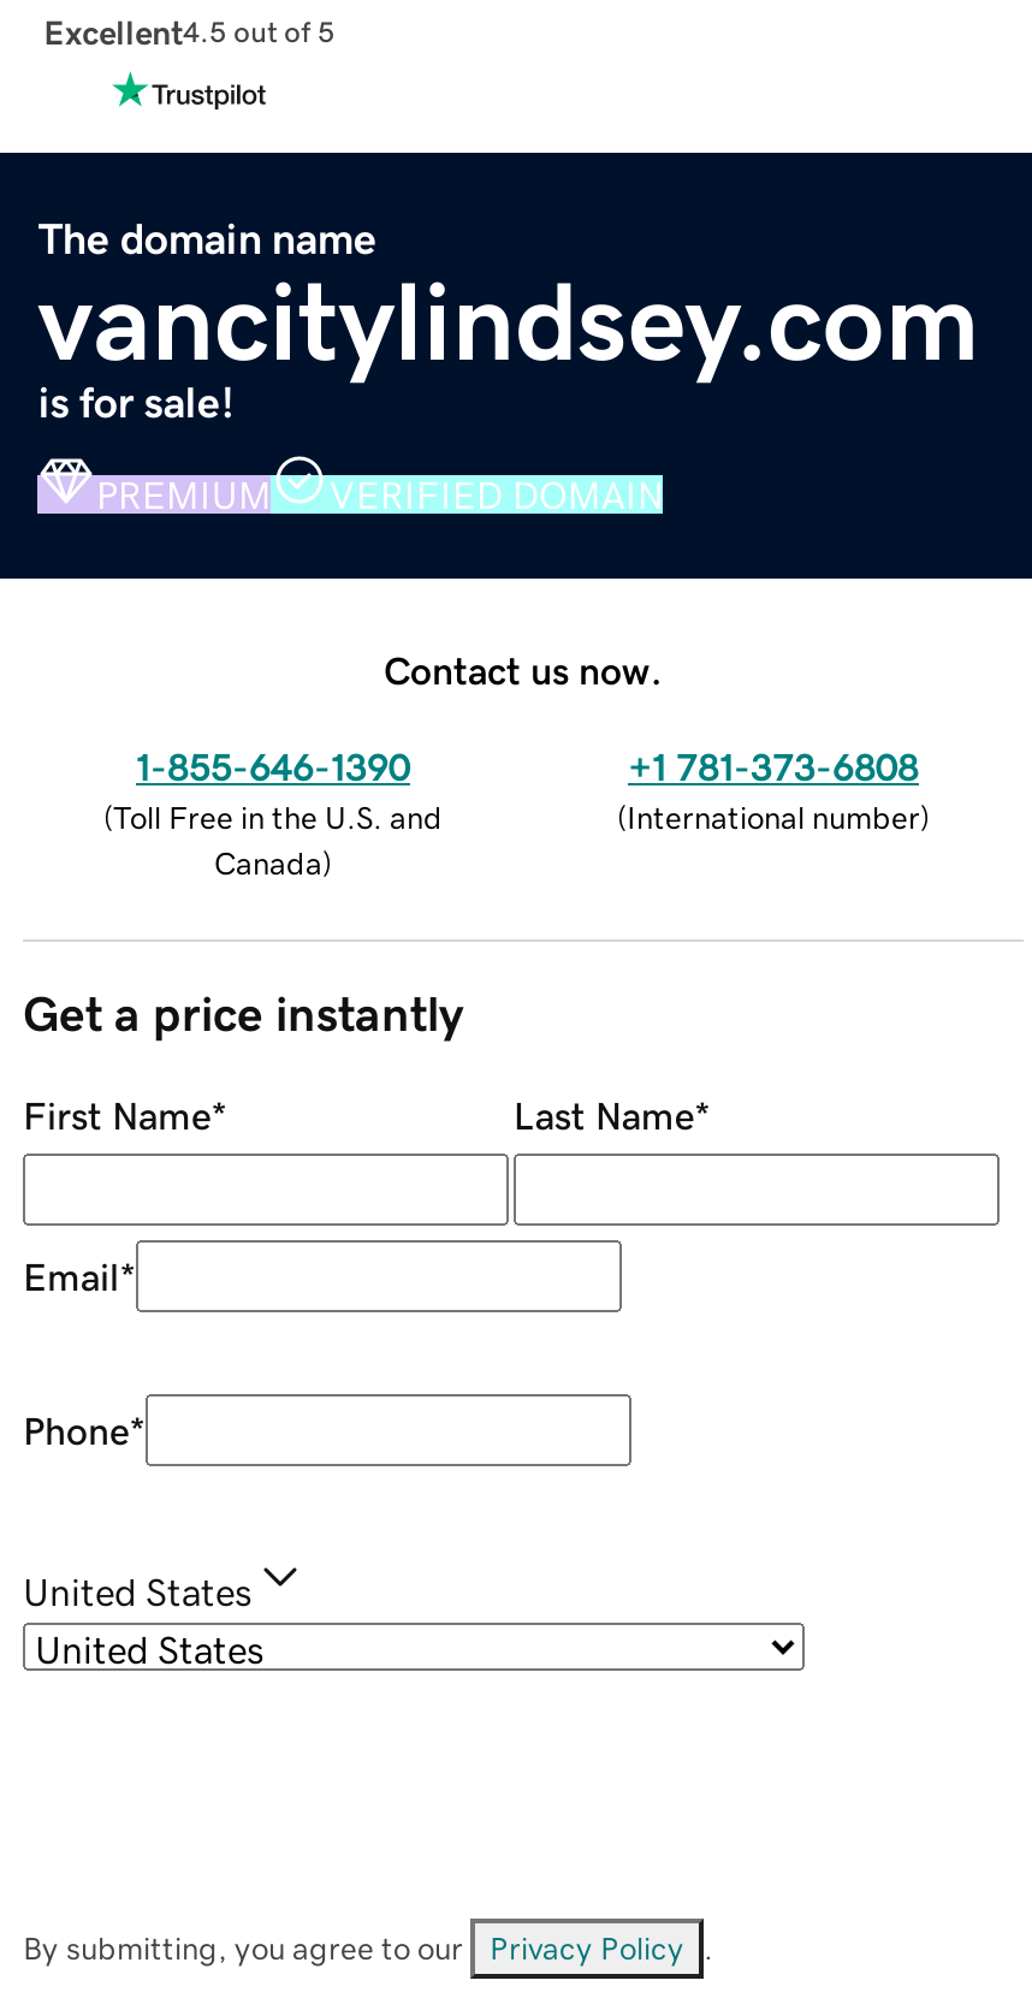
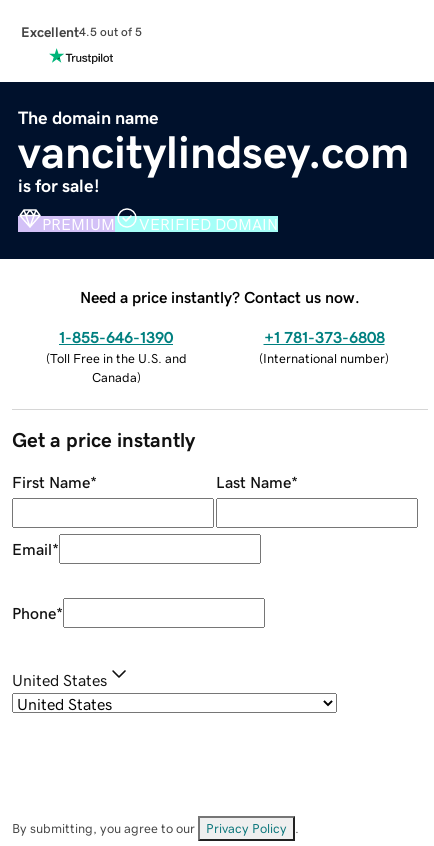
[384,650,663,688] Contact us now. -> [80,289,360,305] Need a price instantly? Contact us now.

